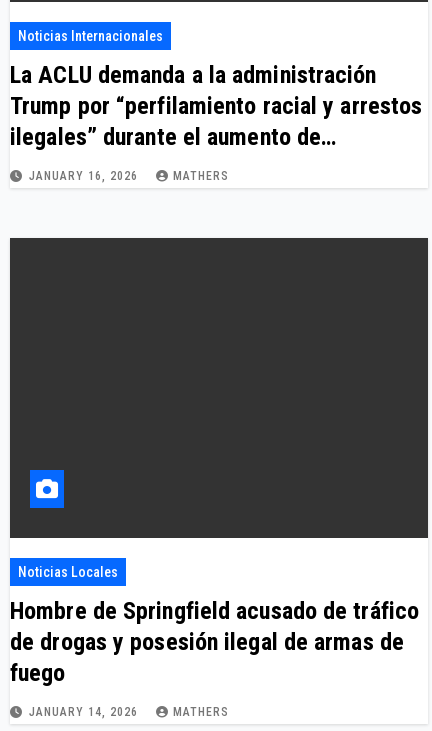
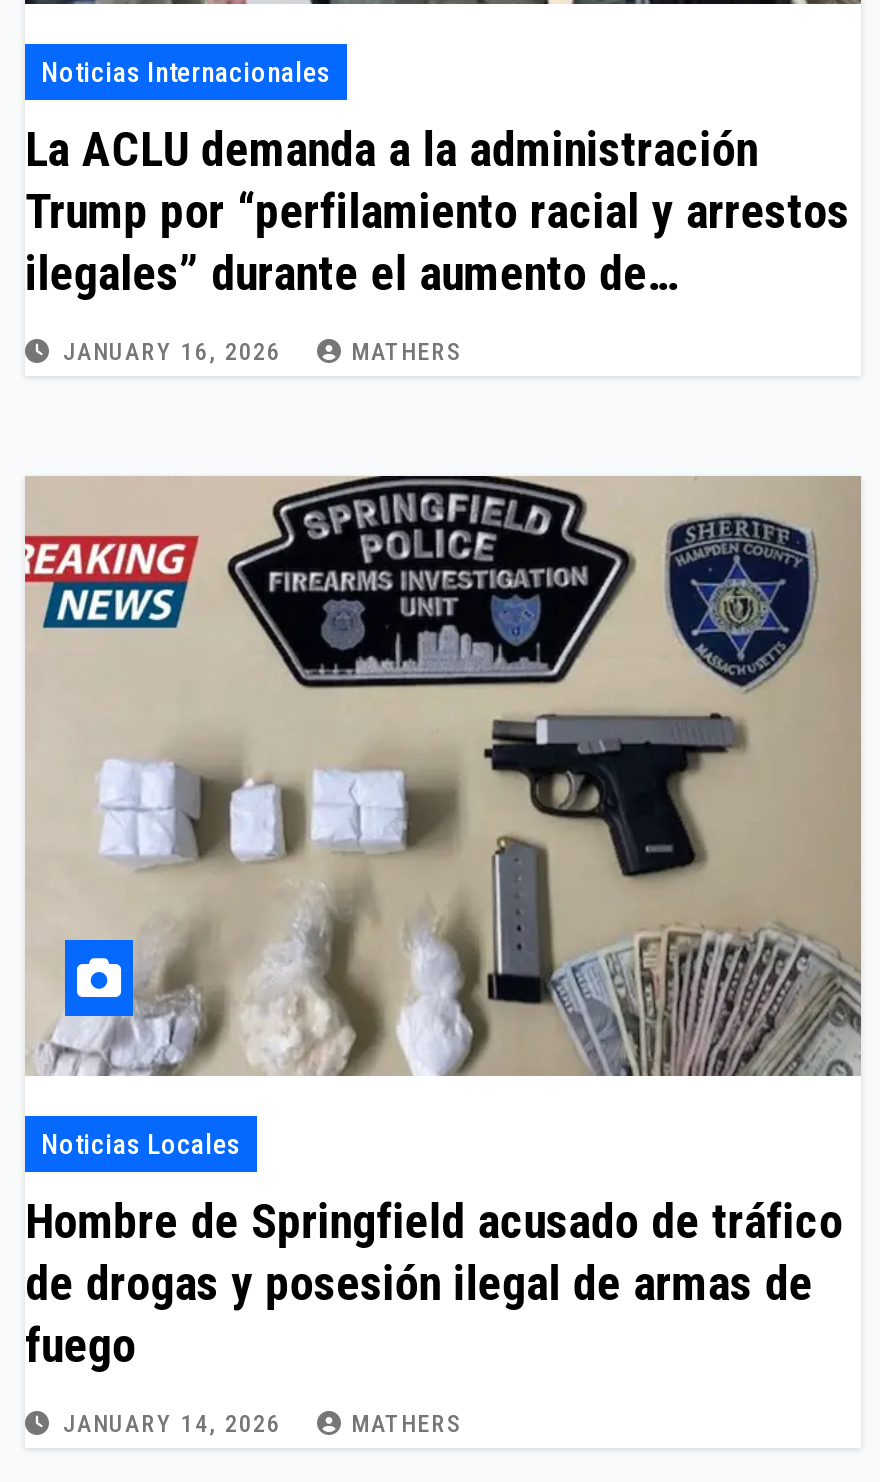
none -> [23,476,861,1076] [image]

